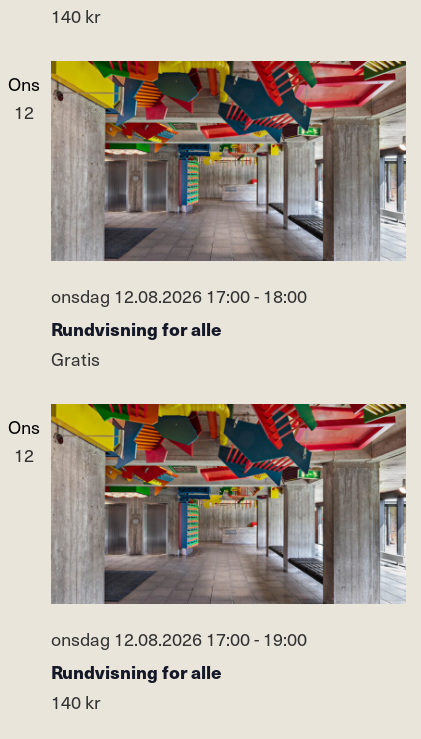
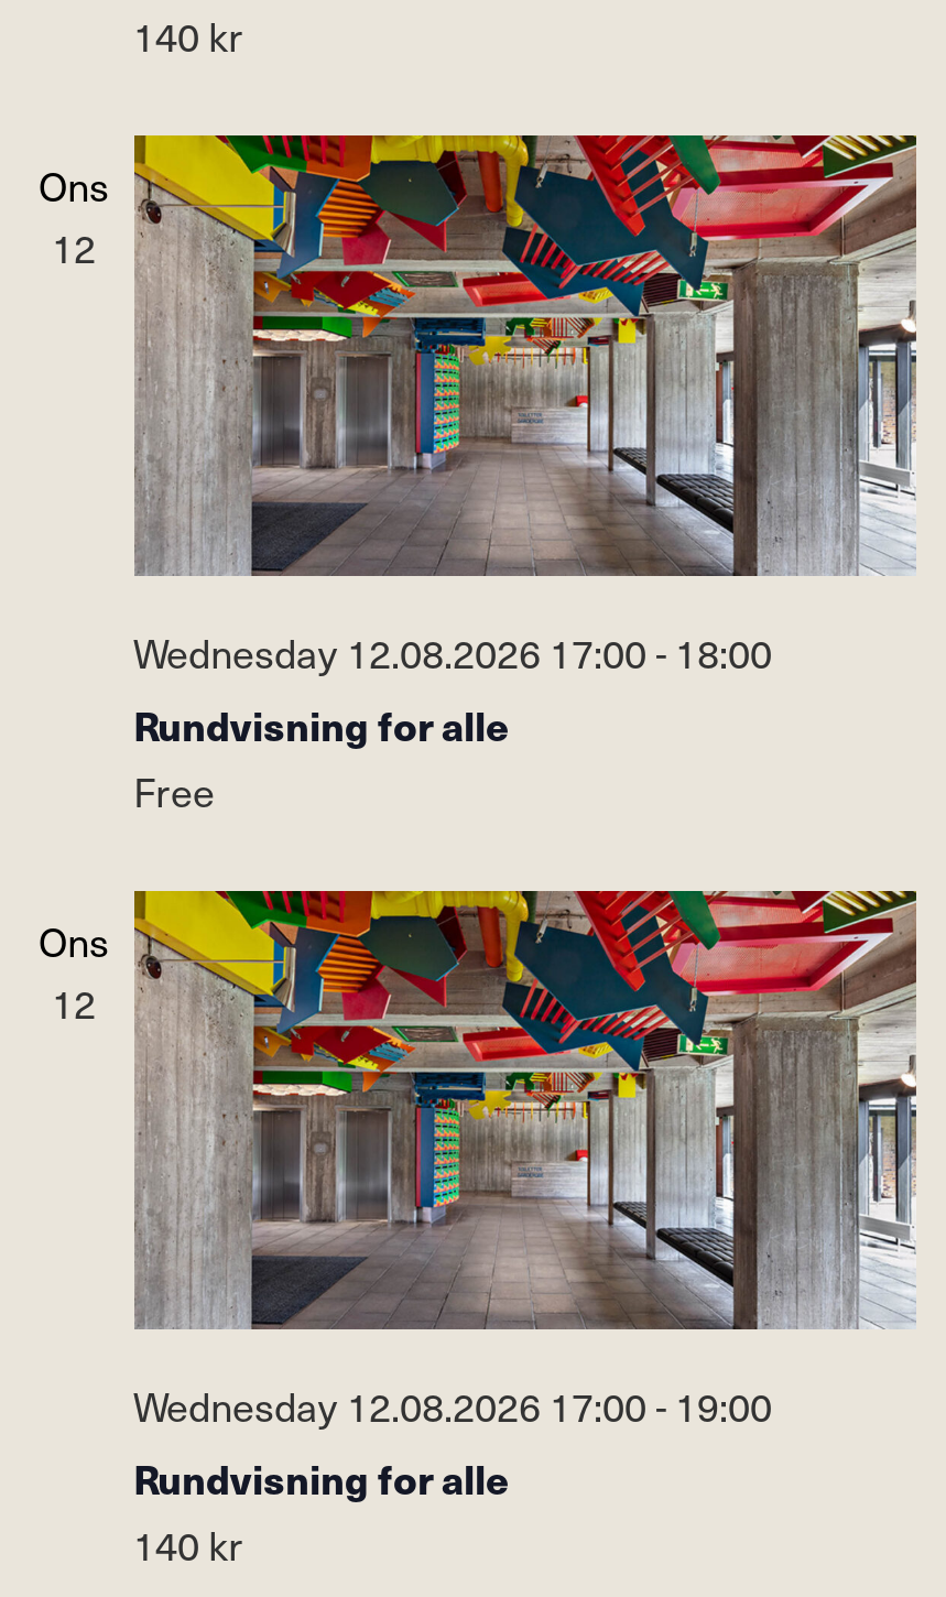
[50,283,306,308] onsdag 12.08.2026 17:00 - 18:00 -> [133,623,772,678] Wednesday 12.08.2026 17:00 - 18:00
[50,346,99,371] Gratis -> [133,762,215,817] Free
[50,626,306,651] onsdag 12.08.2026 17:00 - 19:00 -> [133,1378,772,1433] Wednesday 12.08.2026 17:00 - 19:00

